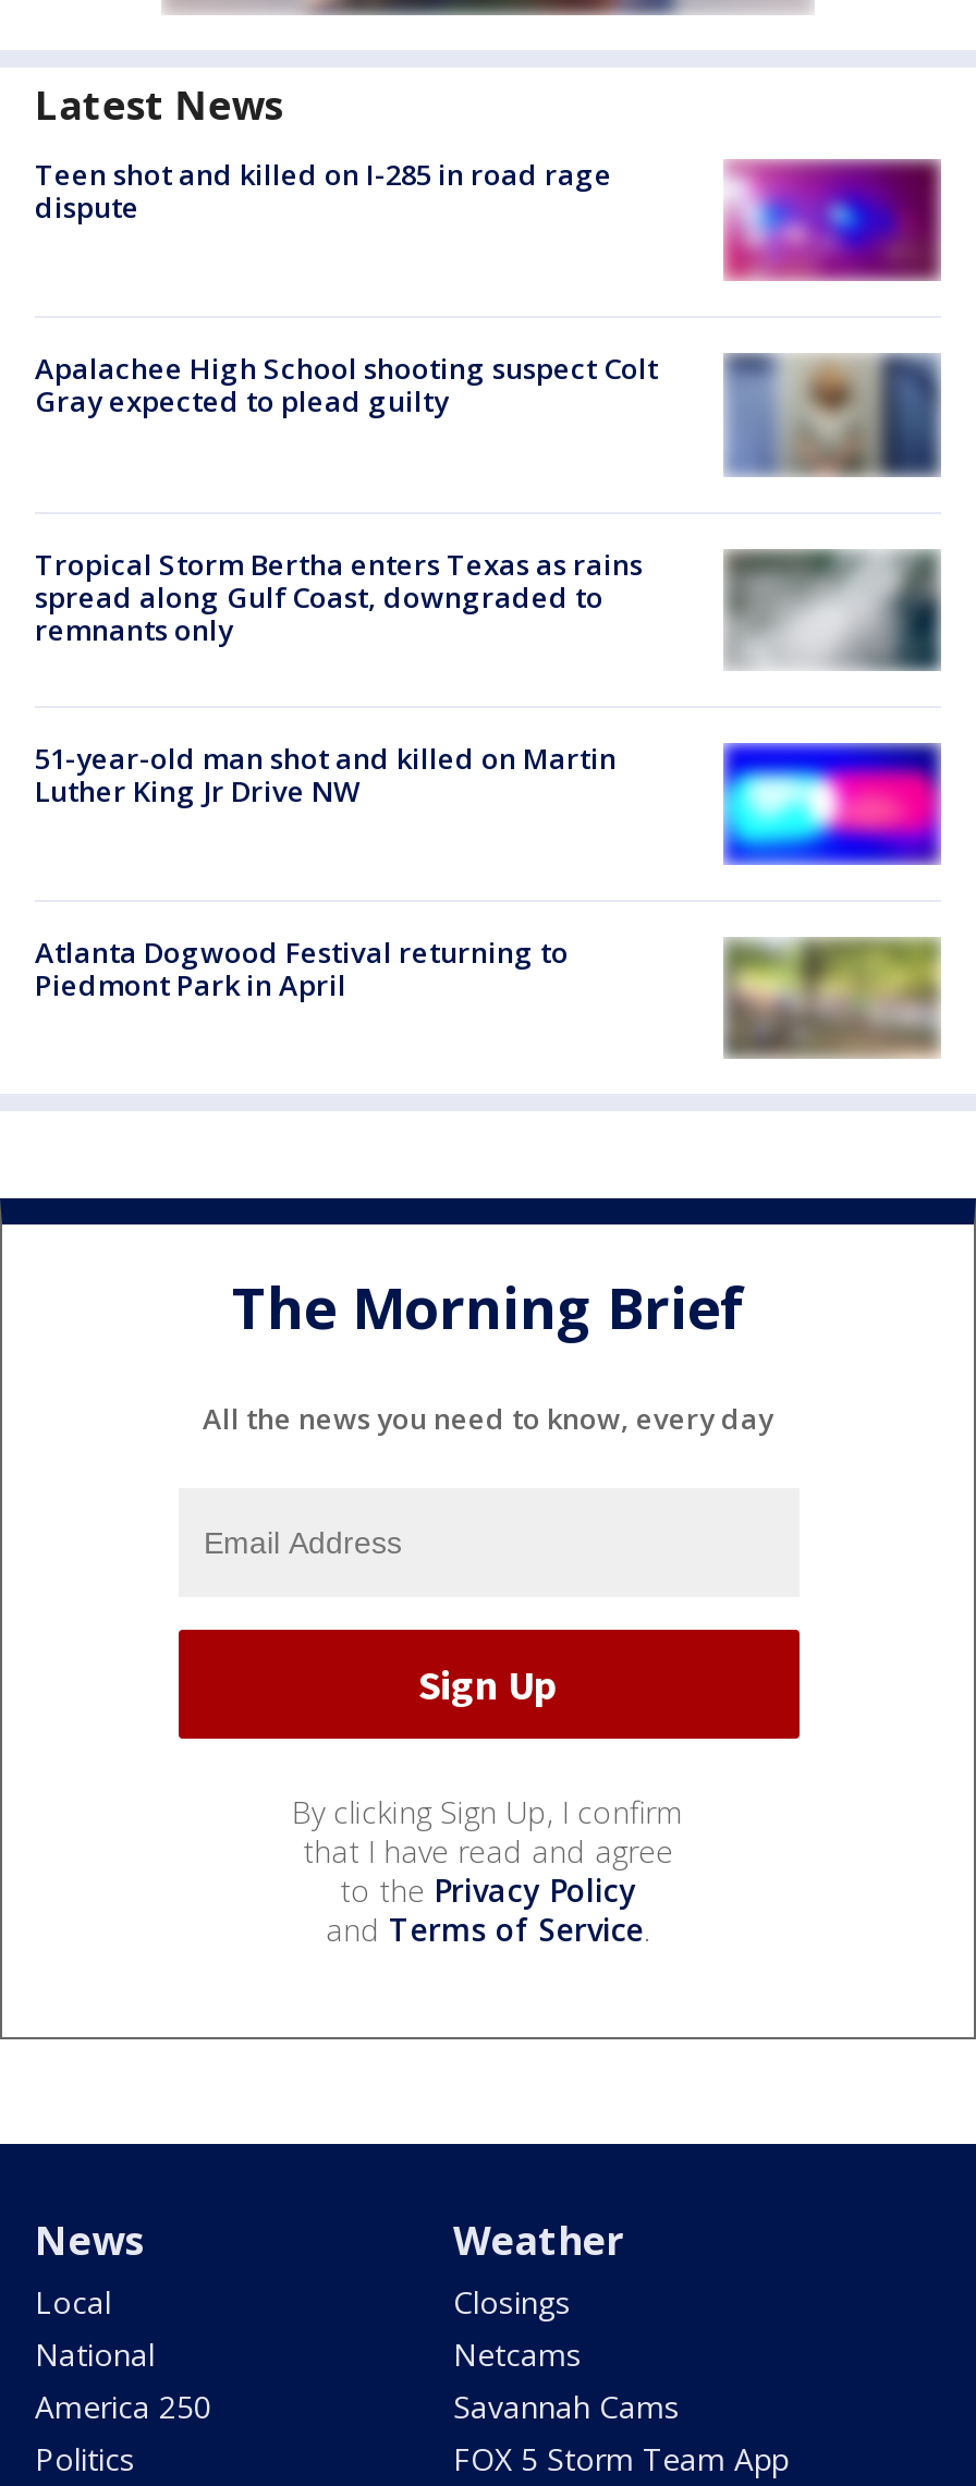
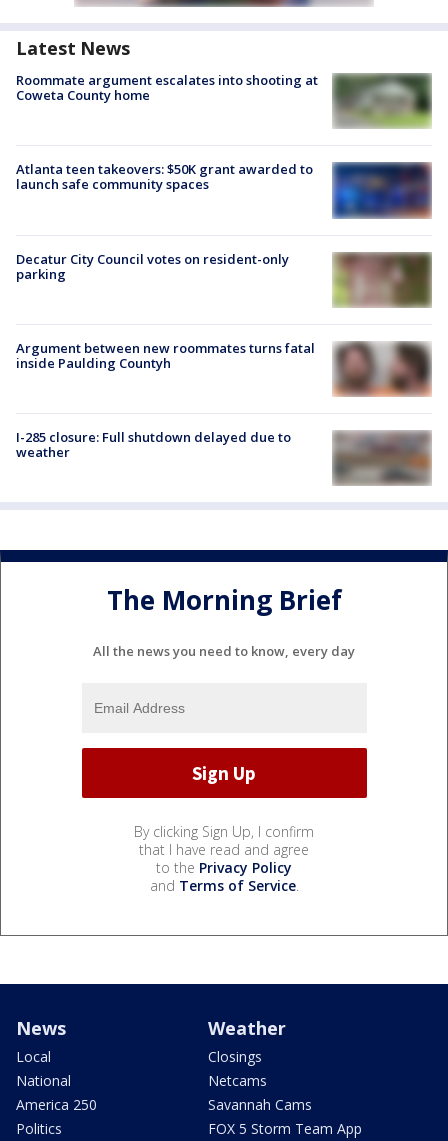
[35,155,612,227] Teen shot and killed on I-285 in road rage | dispute -> [16,71,318,104] Roommate argument escalates into shooting at | Coweta County home
[723,159,941,281] [image] -> [332,73,432,129] [image]
[35,349,941,477] [image] | Apalachee High School shooting suspect Colt | Gray expected to plead guilty -> [16,160,432,219] [image] | Atlanta teen takeovers: $50K grant awarded to | launch safe community spaces
[35,544,643,648] Tropical Storm Bertha enters Texas as rains | spread along Gulf Coast, downgraded to | remnants only -> [16,249,289,282] Decatur City Council votes on resident-only | parking
[725,549,941,671] [image] -> [333,252,432,308] [image]
[35,738,617,810] 51-year-old man shot and killed on Martin | Luther King Jr Drive NW -> [16,339,315,372] Argument between new roommates turns fatal | inside Paulding Countyh
[721,741,941,867] [image] -> [332,340,432,397] [image]
[35,933,569,1004] Atlanta Dogwood Festival returning to | Piedmont Park in April -> [16,428,291,461] I-285 closure: Full shutdown delayed due to | weather
[728,939,939,1050] [image] -> [335,431,431,482] [image]

